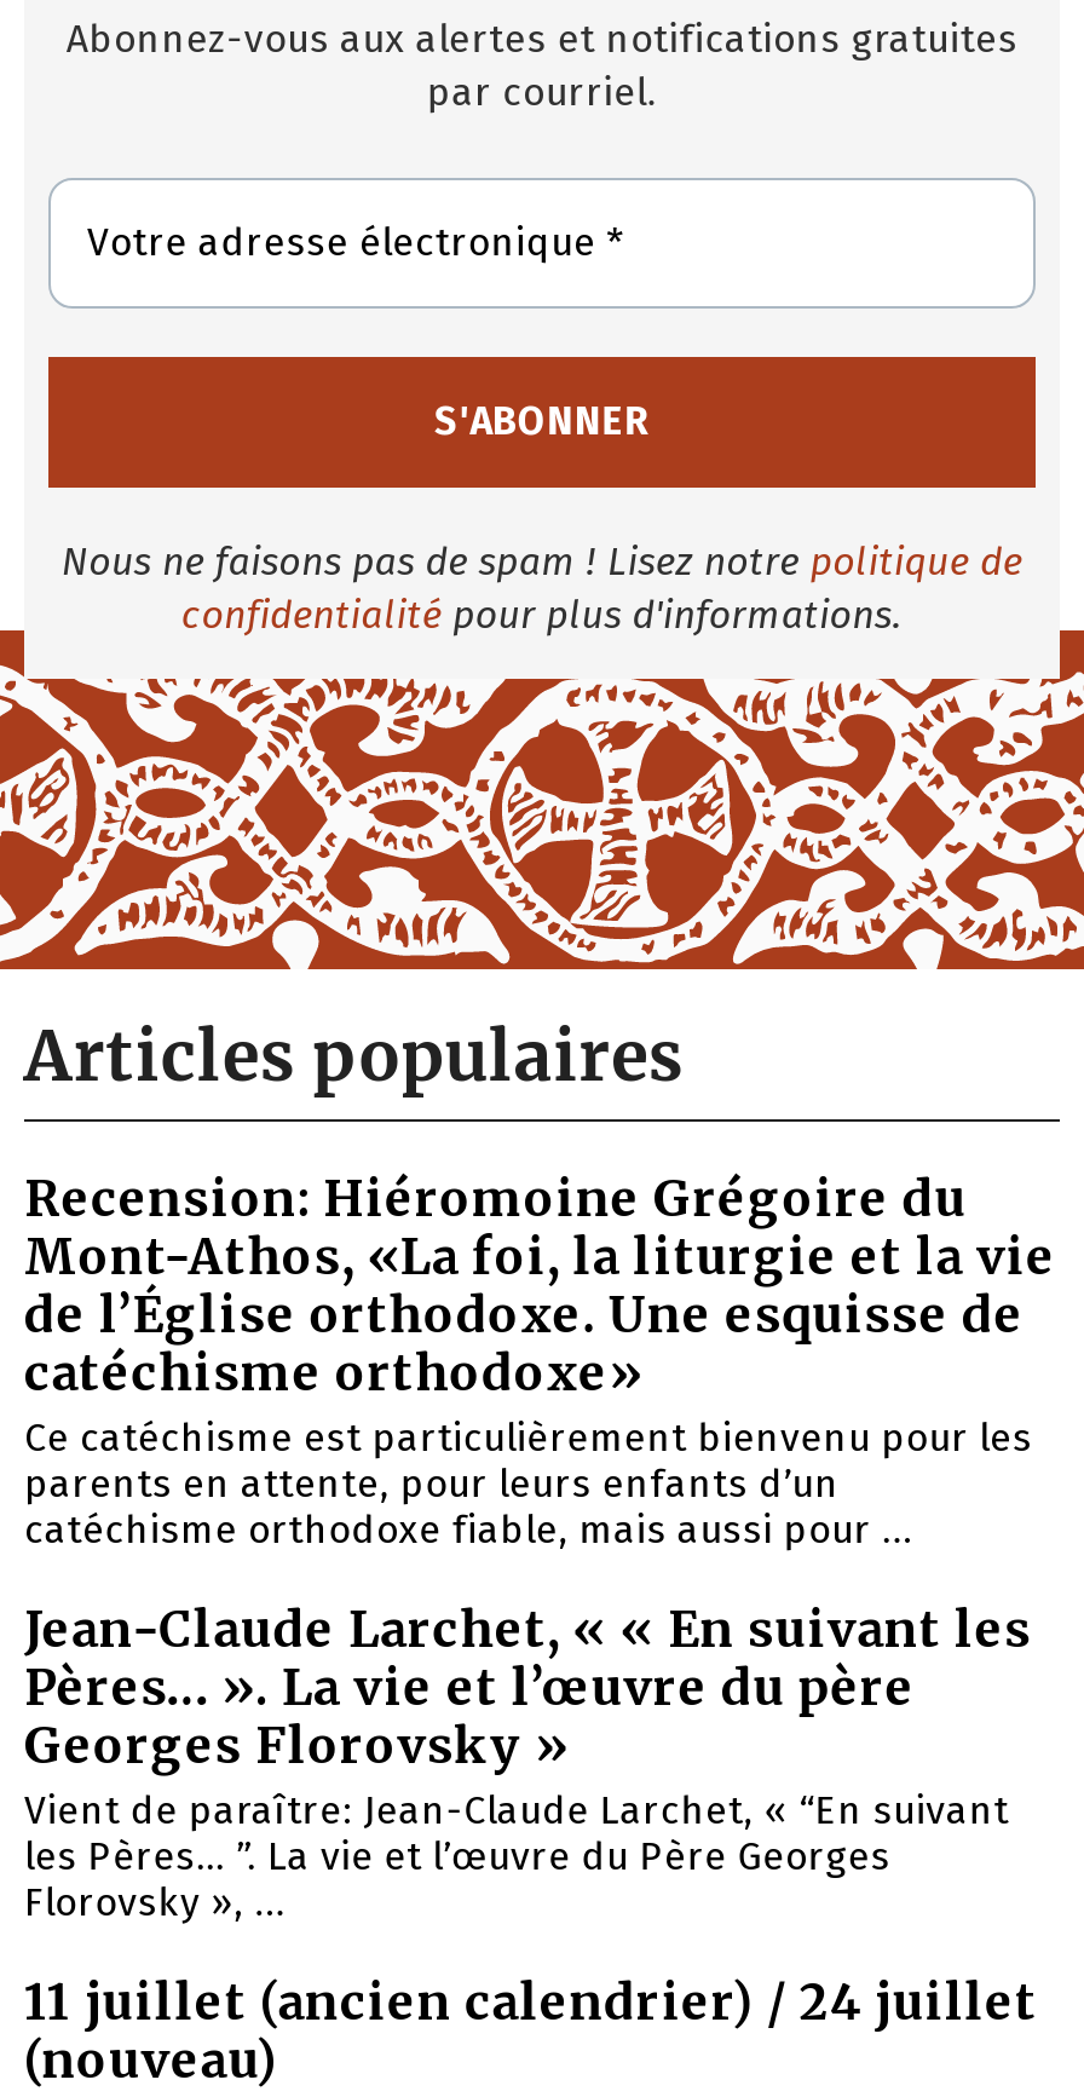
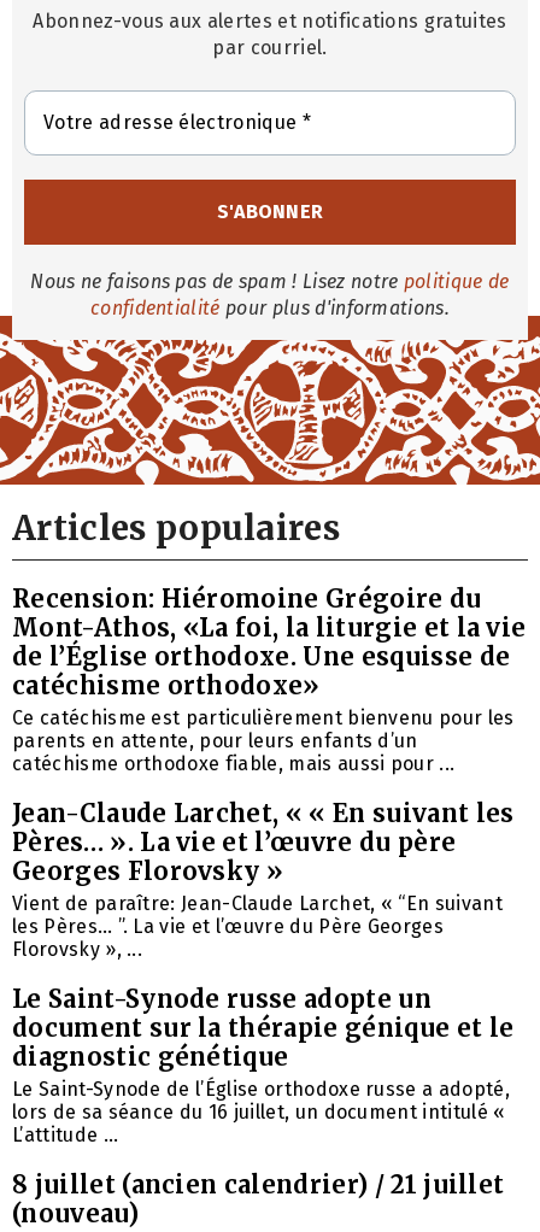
[24,1972,1038,2032] 11 juillet (ancien calendrier) / 24 juillet -> [12,984,514,1200] Le Saint-Synode russe adopte un | document sur la thérapie génique et le | diagnostic génétique | Le Saint-Synode de l’Église orthodoxe russe a adopté, | lors de sa séance du 16 juillet, un document intitulé « | L’attitude ... | 8 juillet (ancien calendrier) / 21 juillet

